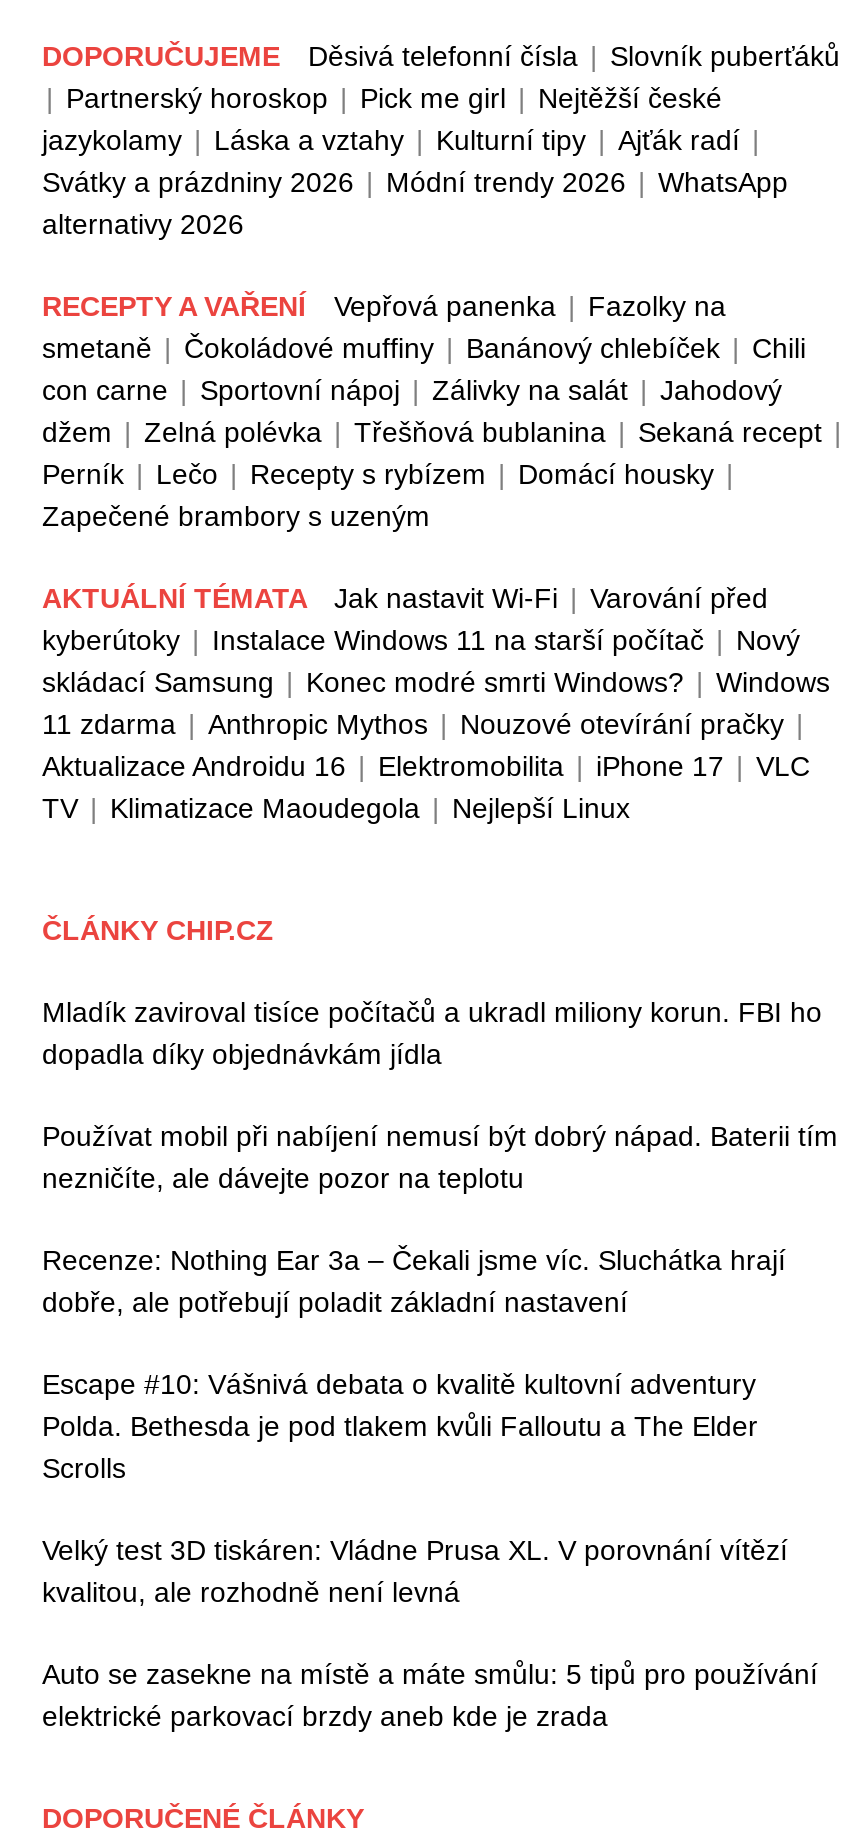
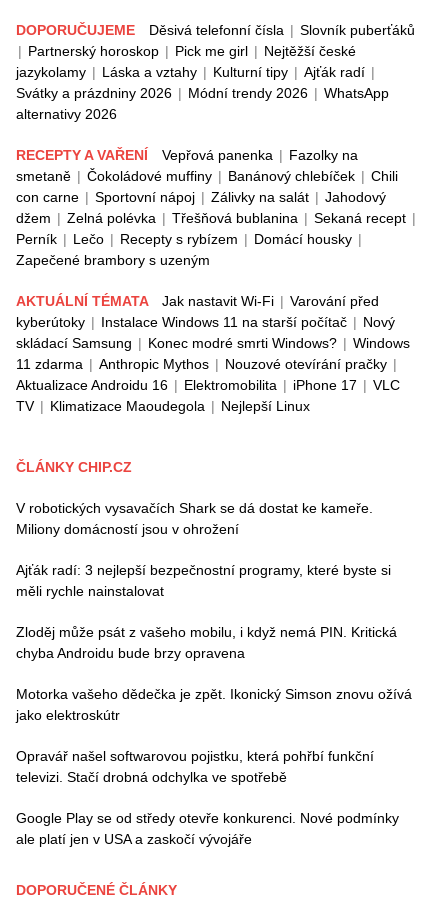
[42,996,822,1070] Mladík zaviroval tisíce počítačů a ukradl miliony korun. FBI ho | dopadla díky objednávkám jídla -> [16,500,373,537] V robotických vysavačích Shark se dá dostat ke kameře. | Miliony domácností jsou v ohrožení
[42,1120,838,1194] Používat mobil při nabíjení nemusí být dobrý nápad. Baterii tím | nezničíte, ale dávejte pozor na teplotu -> [16,562,391,599] Ajťák radí: 3 nejlepší bezpečnostní programy, které byste si | měli rychle nainstalovat
[42,1244,786,1318] Recenze: Nothing Ear 3a – Čekali jsme víc. Sluchátka hrají | dobře, ale potřebují poladit základní nastavení -> [16,624,397,661] Zloděj může psát z vašeho mobilu, i když nemá PIN. Kritická | chyba Androidu bude brzy opravena
[42,1368,758,1484] Escape #10: Vášnivá debata o kvalitě kultovní adventury | Polda. Bethesda je pod tlakem kvůli Falloutu a The Elder | Scrolls -> [16,686,412,723] Motorka vašeho dědečka je zpět. Ikonický Simson znovu ožívá | jako elektroskútr
[42,1534,788,1608] Velký test 3D tiskáren: Vládne Prusa XL. V porovnání vítězí | kvalitou, ale rozhodně není levná -> [16,748,374,785] Opravář našel softwarovou pojistku, která pohřbí funkční | televizi. Stačí drobná odchylka ve spotřebě
[42,1658,818,1732] Auto se zasekne na místě a máte smůlu: 5 tipů pro používání | elektrické parkovací brzdy aneb kde je zrada -> [16,810,399,847] Google Play se od středy otevře konkurenci. Nové podmínky | ale platí jen v USA a zaskočí vývojáře

